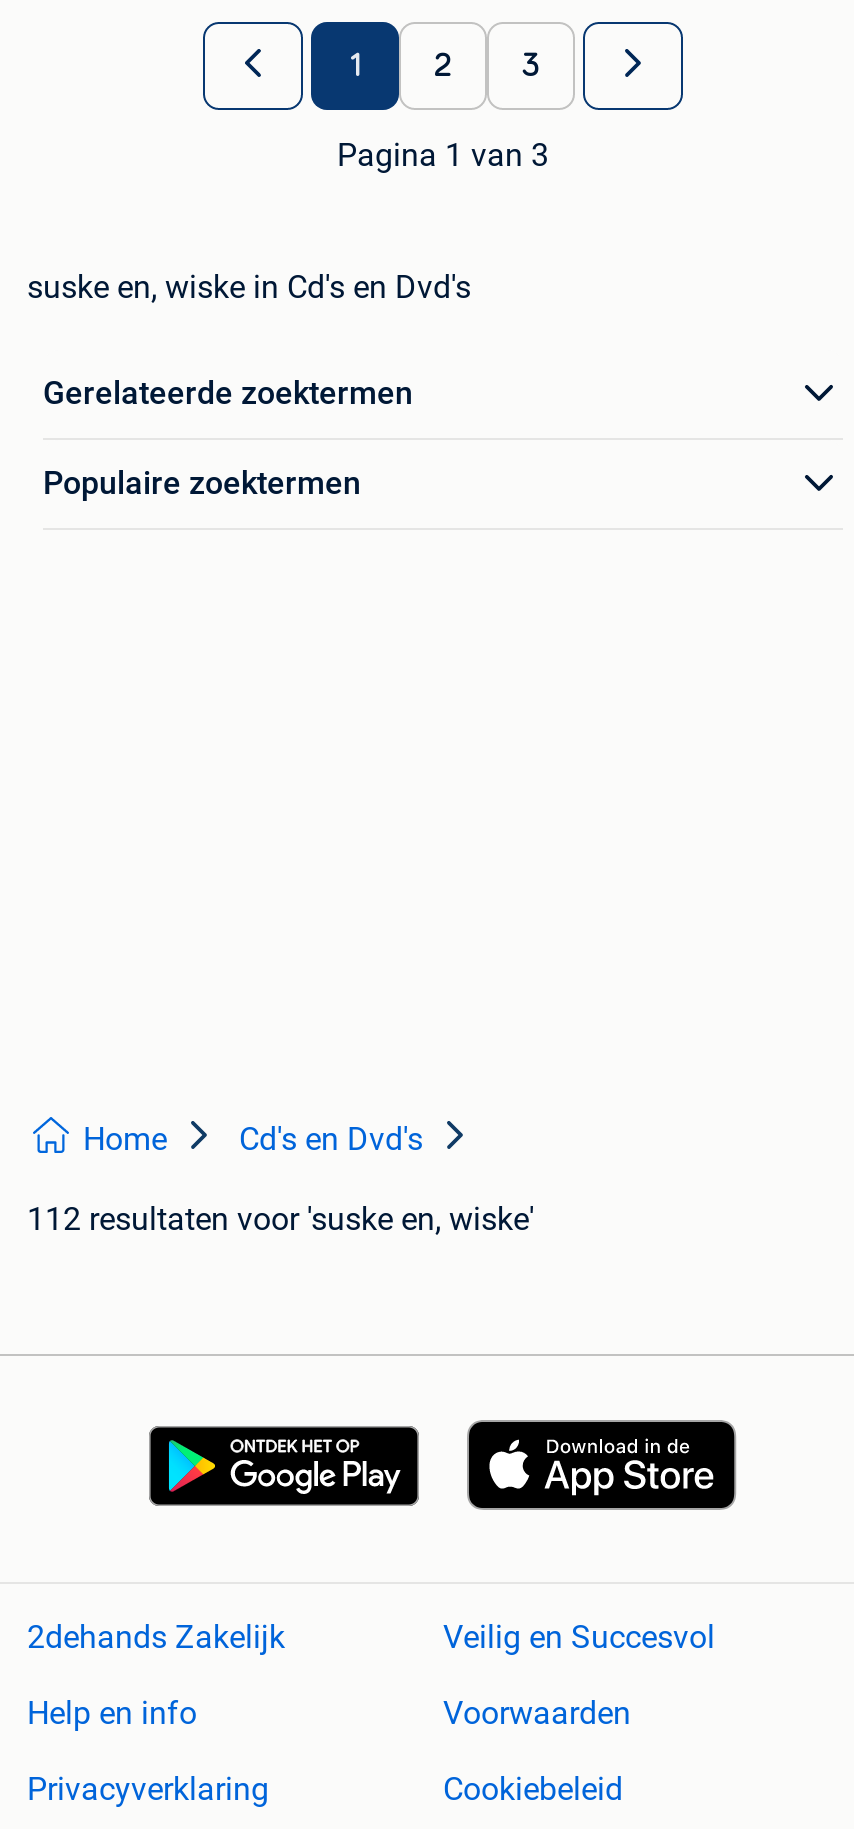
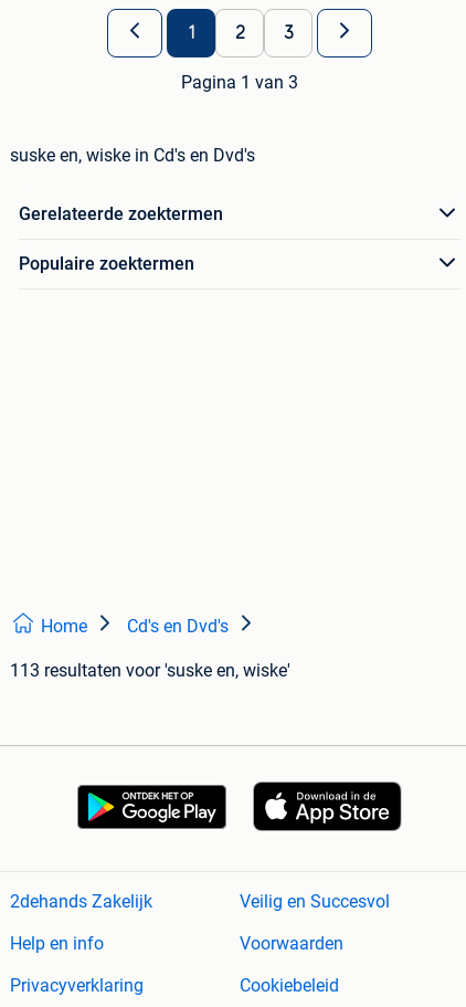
[27,1200,535,1238] 112 resultaten voor 'suske en, wiske' -> [10,660,290,681] 113 resultaten voor 'suske en, wiske'

